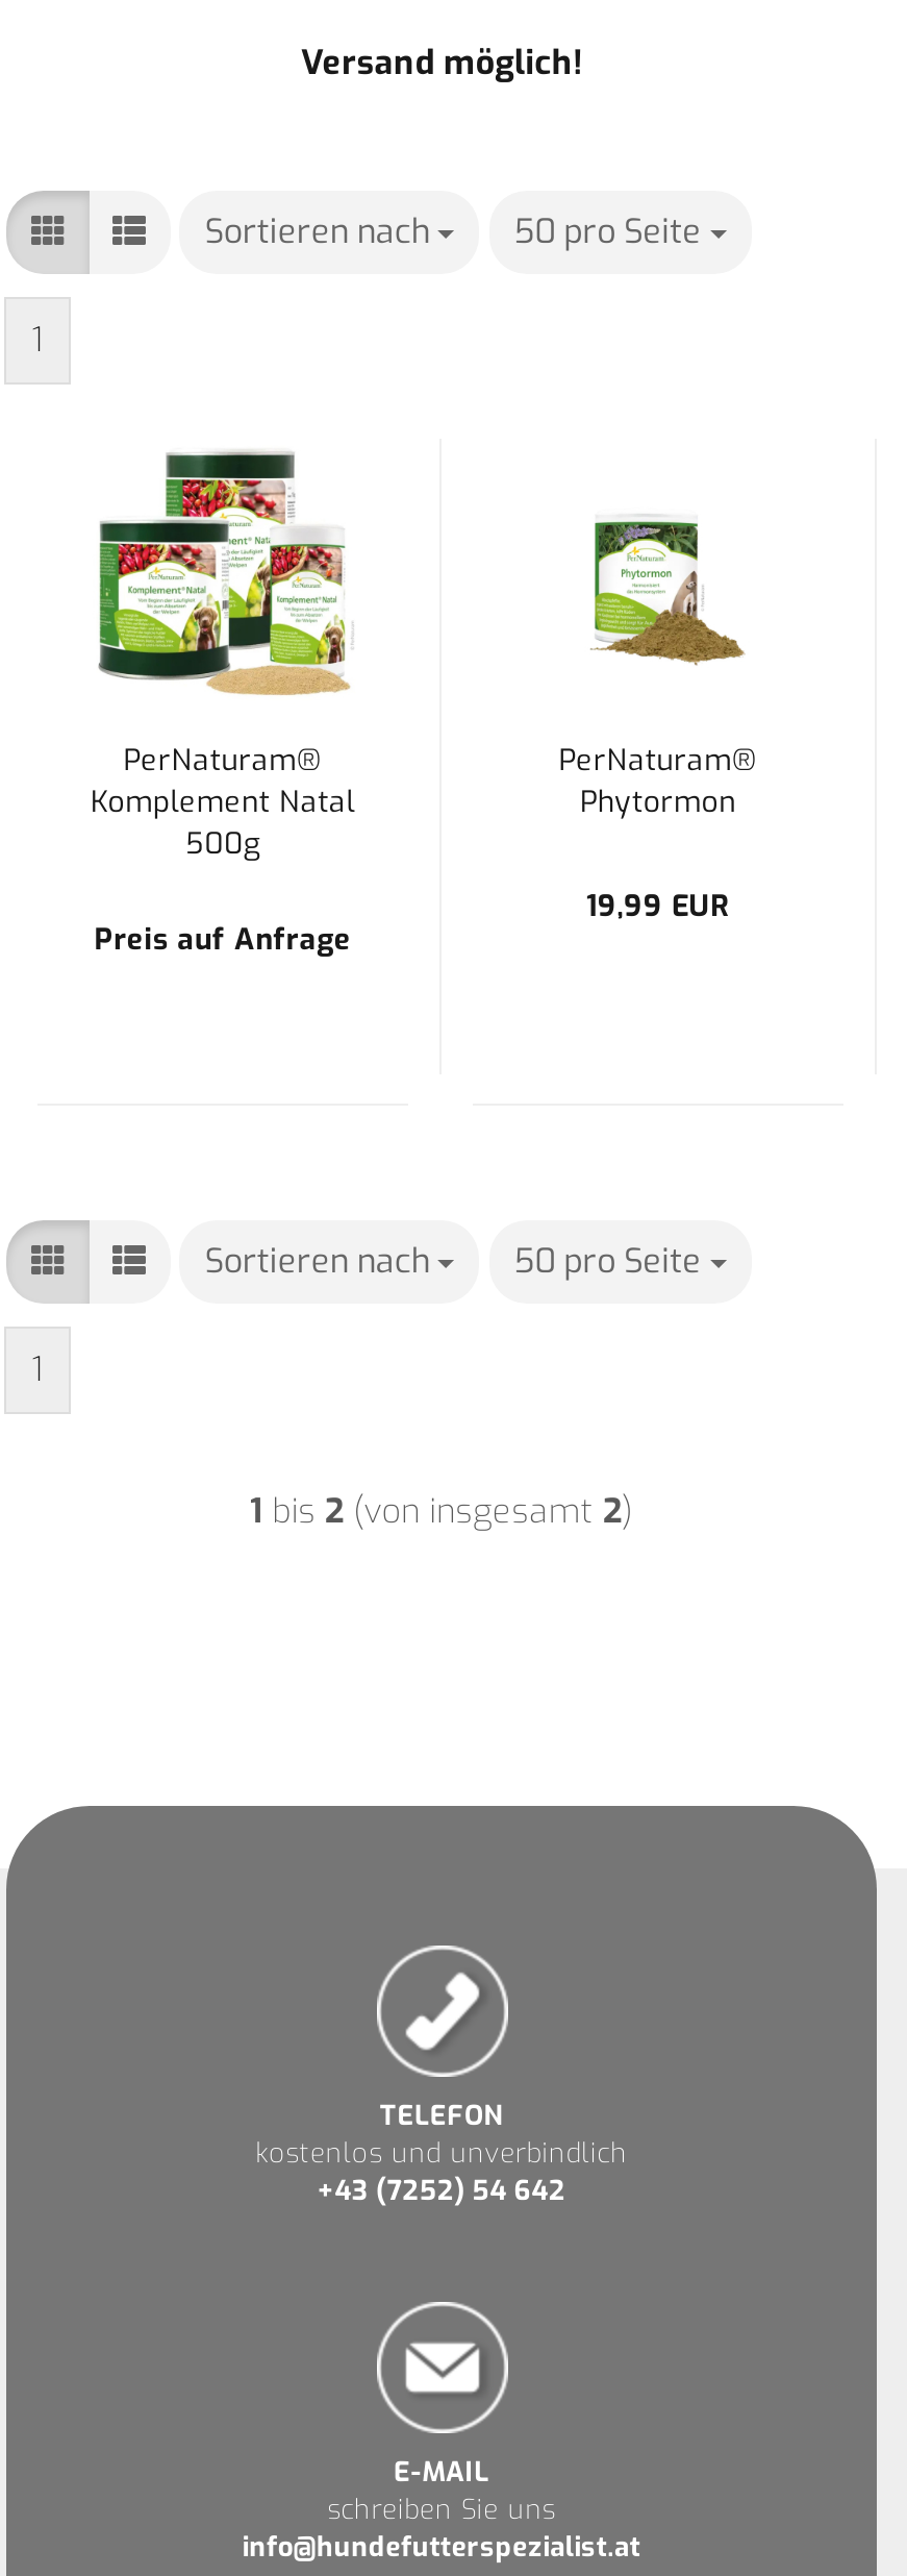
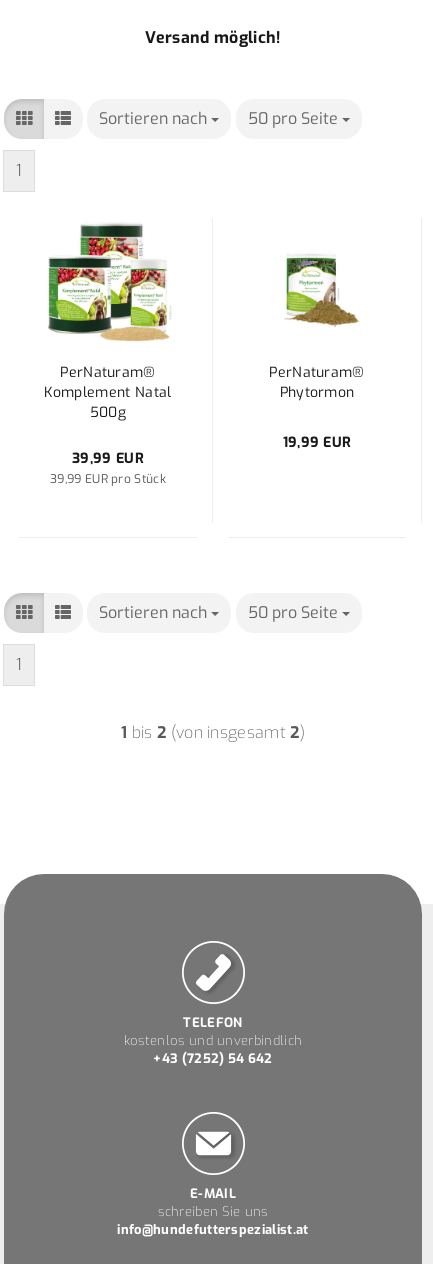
[94,920,351,960] Preis auf Anfrage -> [50,449,166,487] 39,99 EUR | 39,99 EUR pro Stück

